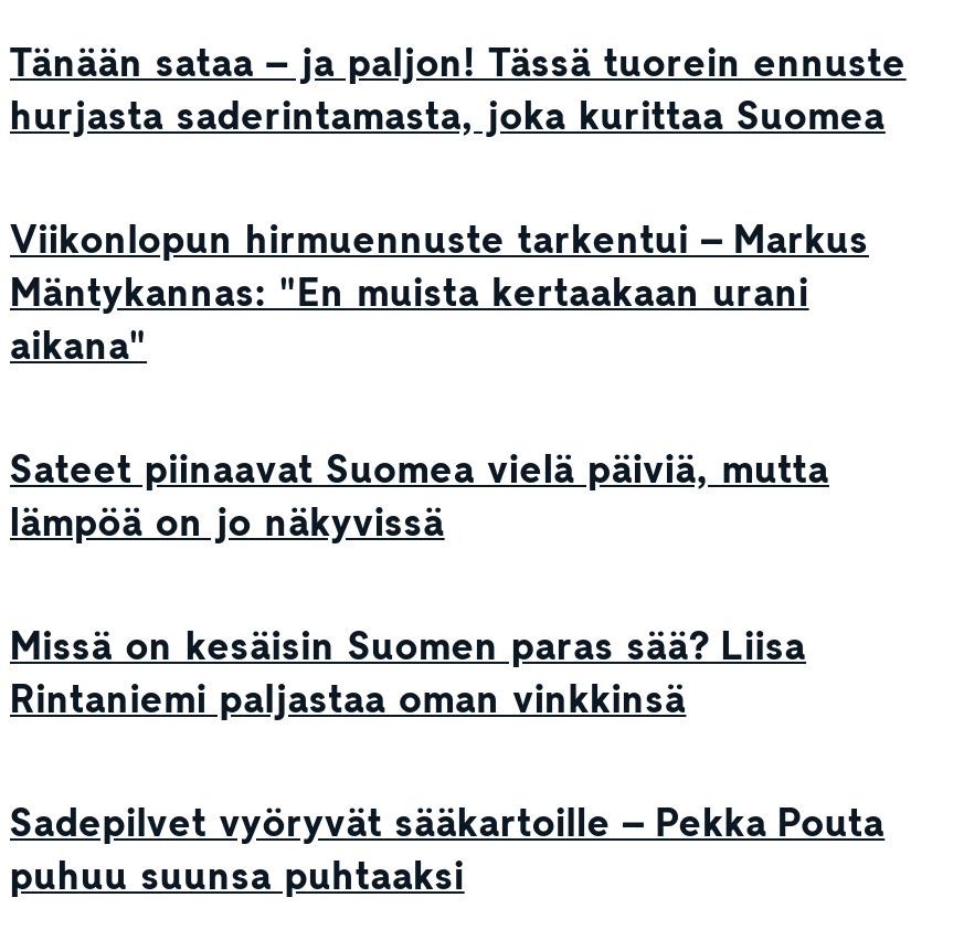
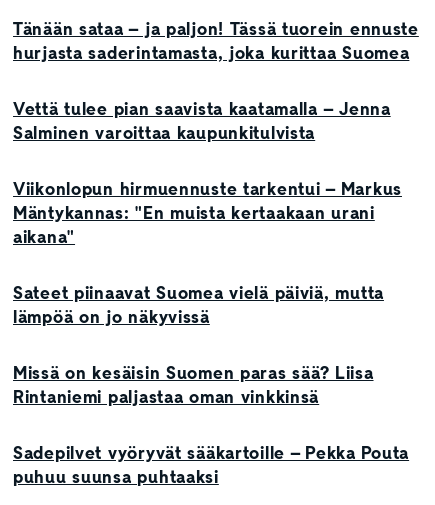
none -> [13,97,391,145] Vettä tulee pian saavista kaatamalla – Jenna | Salminen varoittaa kaupunkitulvista

